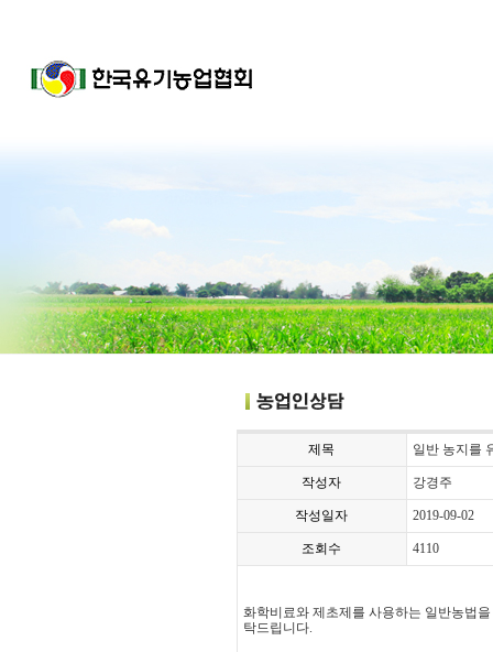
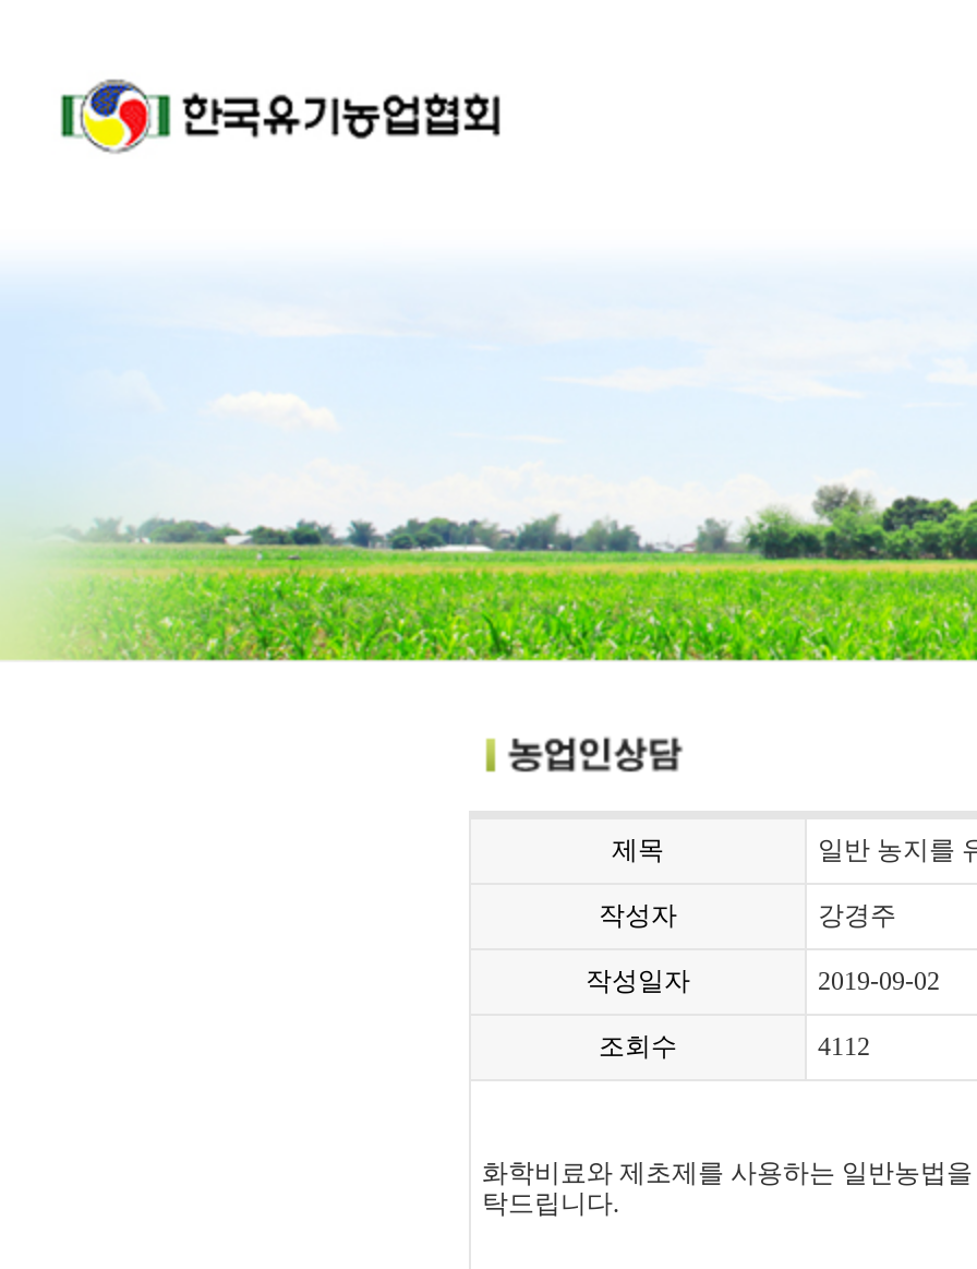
[413,541,439,556] 4110 -> [818,1031,870,1062] 4112

